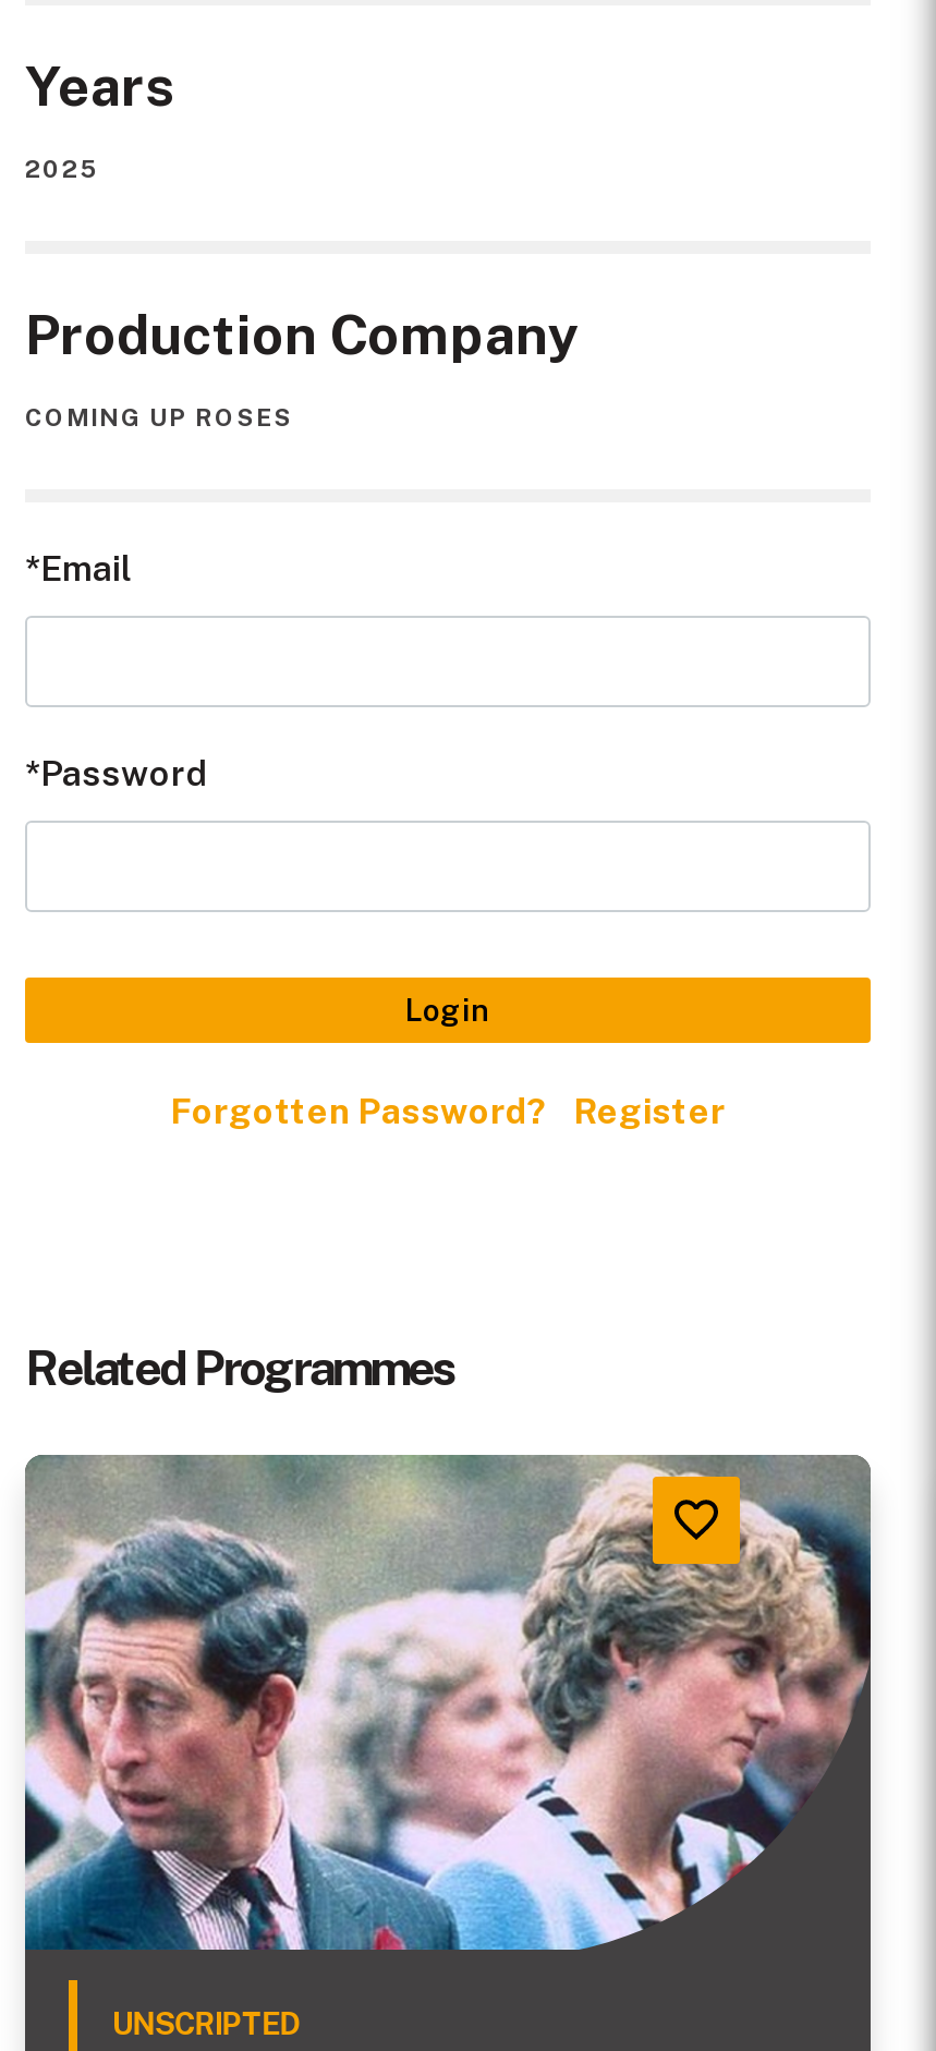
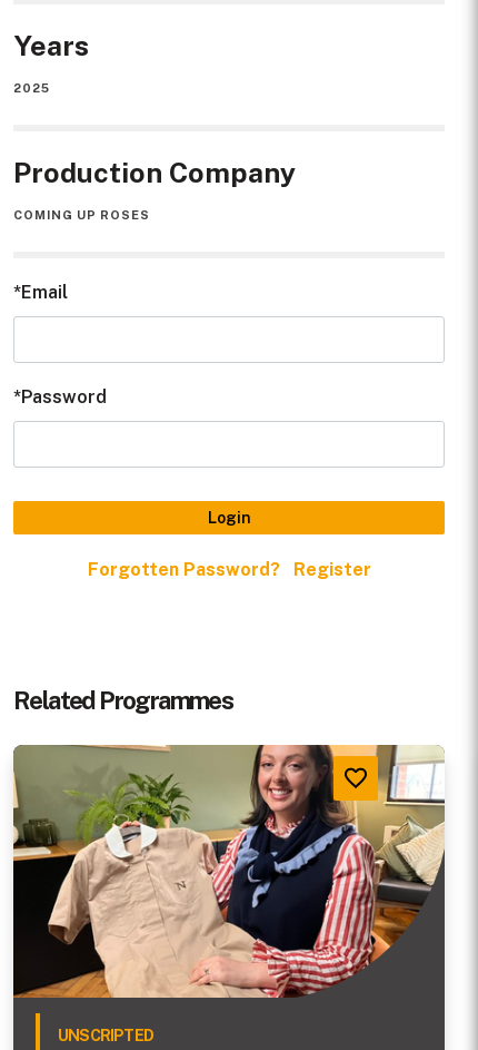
[23,1453,873,1952] [image] -> [12,744,446,999] [image]

